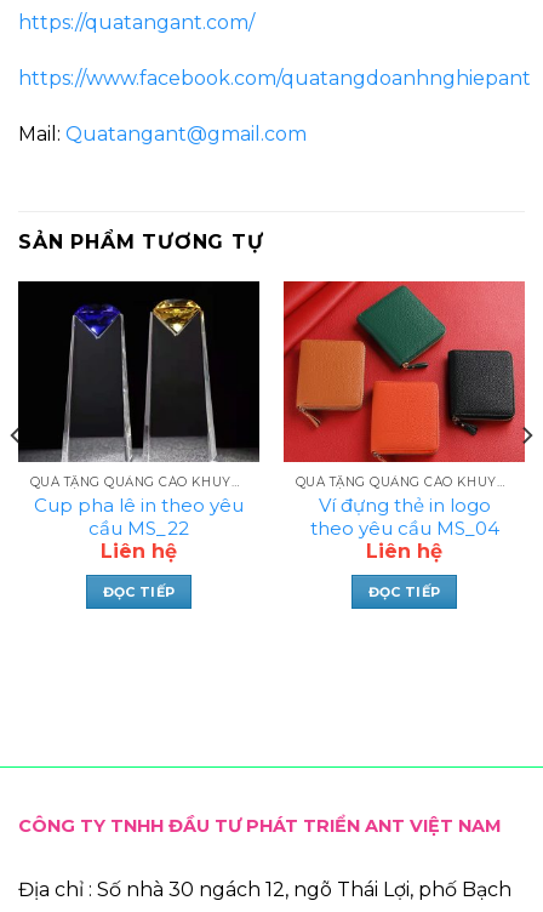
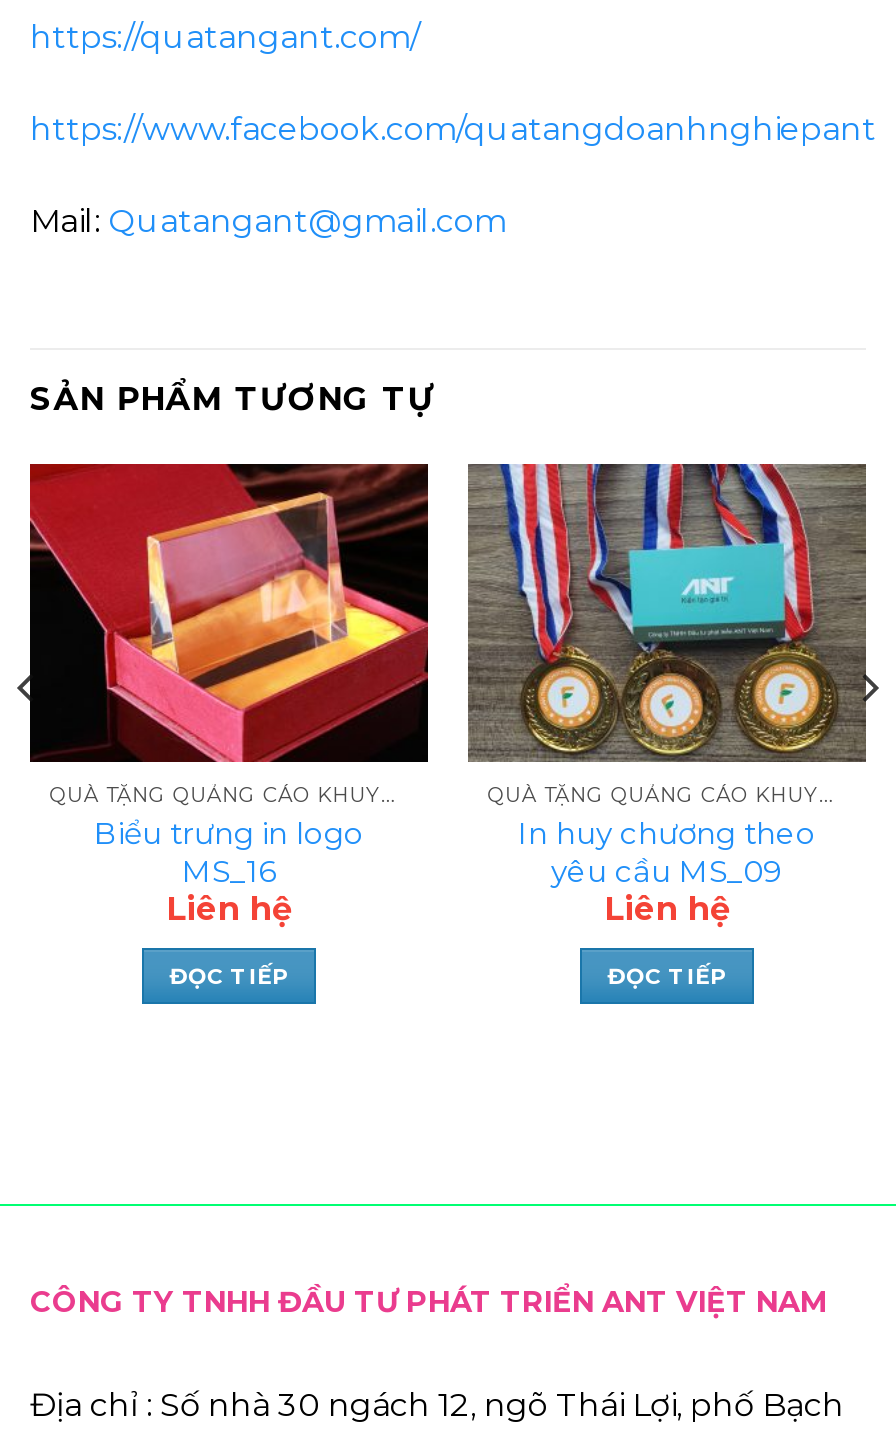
[10,280,261,540] [image] | Cup pha lê in theo yêu | cầu MS_22 -> [16,462,430,890] [image] | Biểu trưng in logo | MS_16
[282,280,533,540] [image] | Ví đựng thẻ in logo | theo yêu cầu MS_04 -> [466,462,880,890] [image] | In huy chương theo | yêu cầu MS_09

